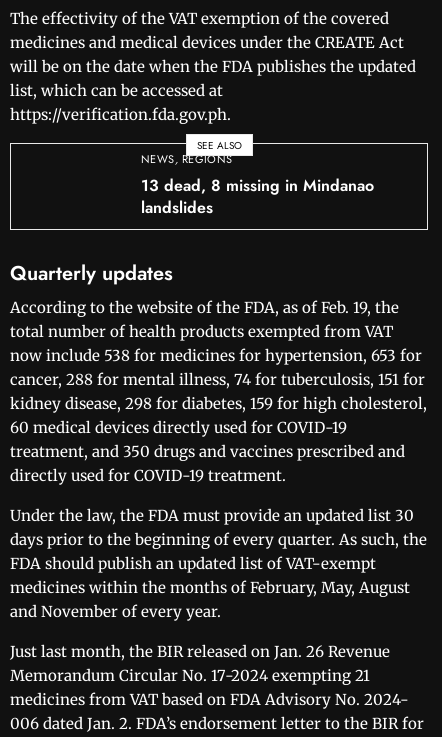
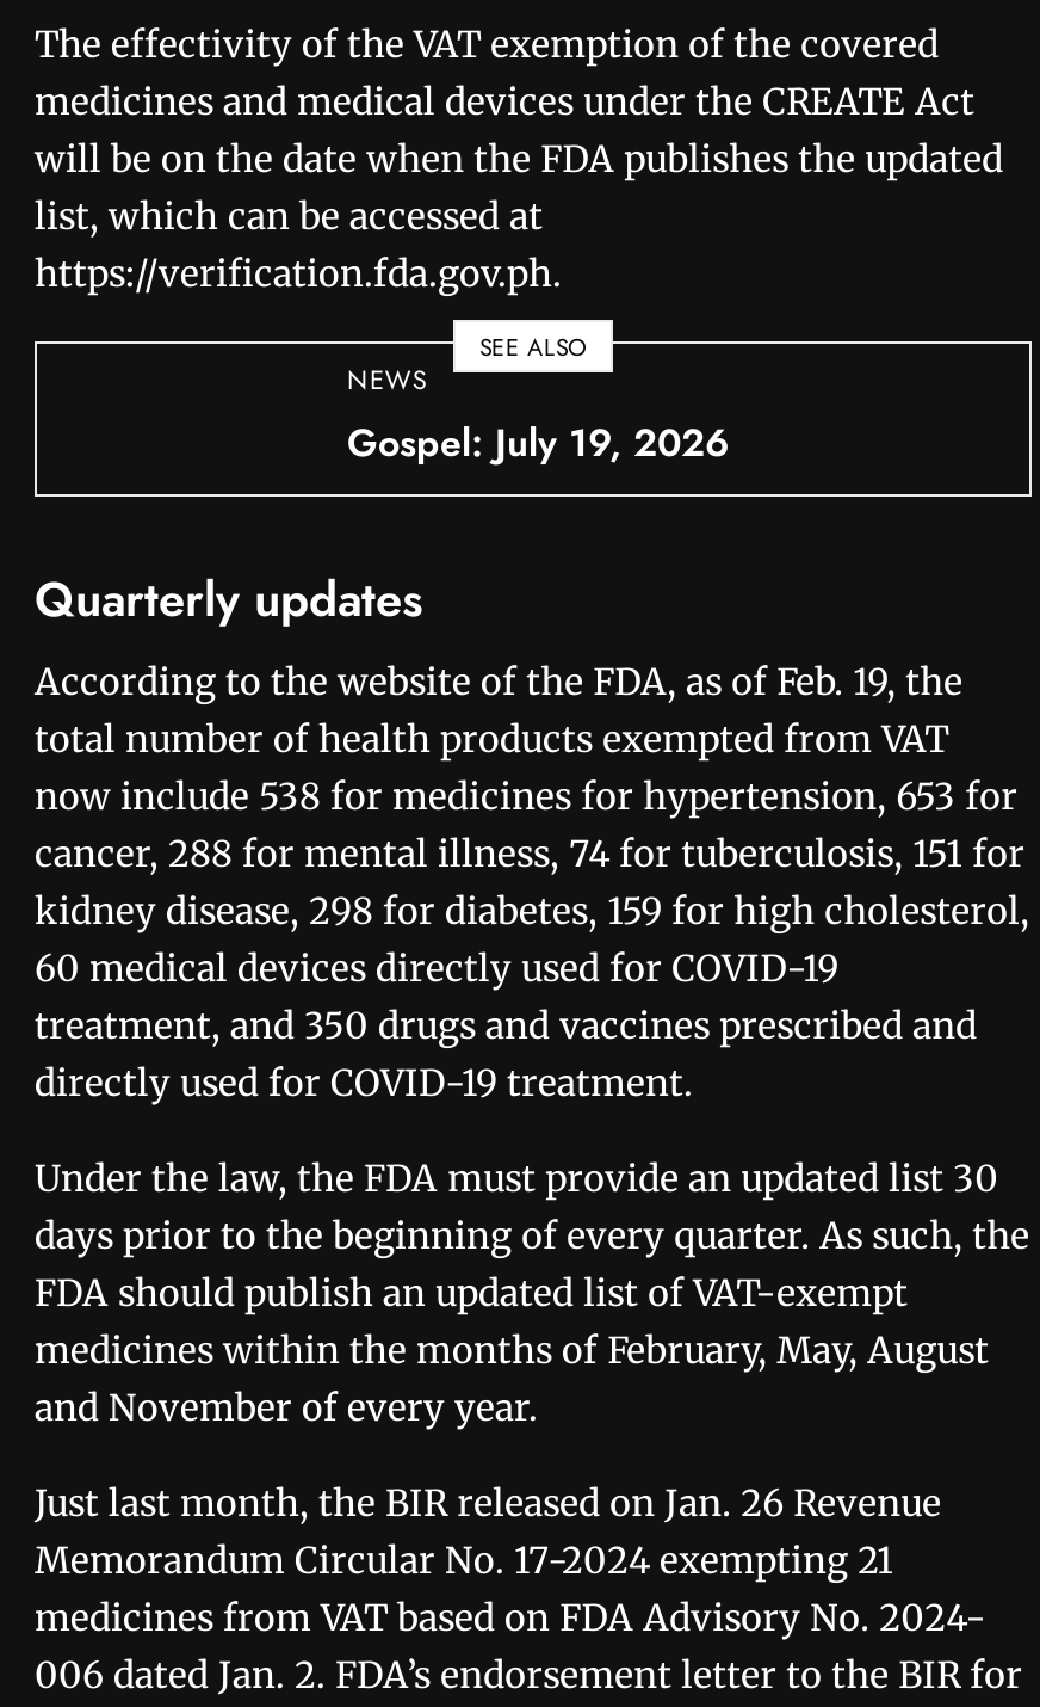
[141,151,374,219] NEWS, REGIONS | 13 dead, 8 missing in Mindanao | landslides -> [347,361,729,471] NEWS | Gospel: July 19, 2026

